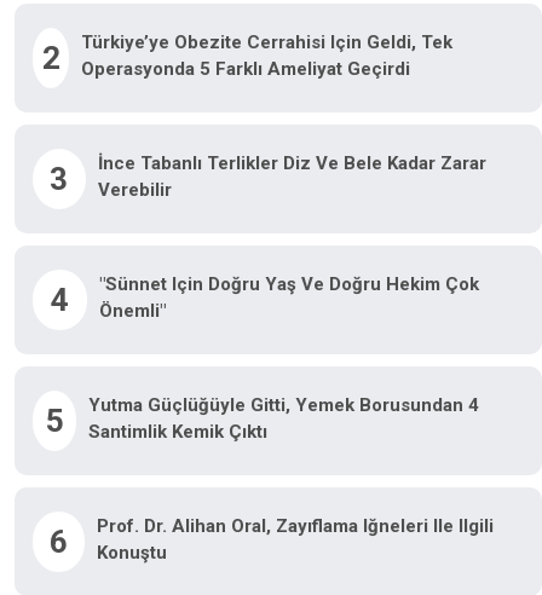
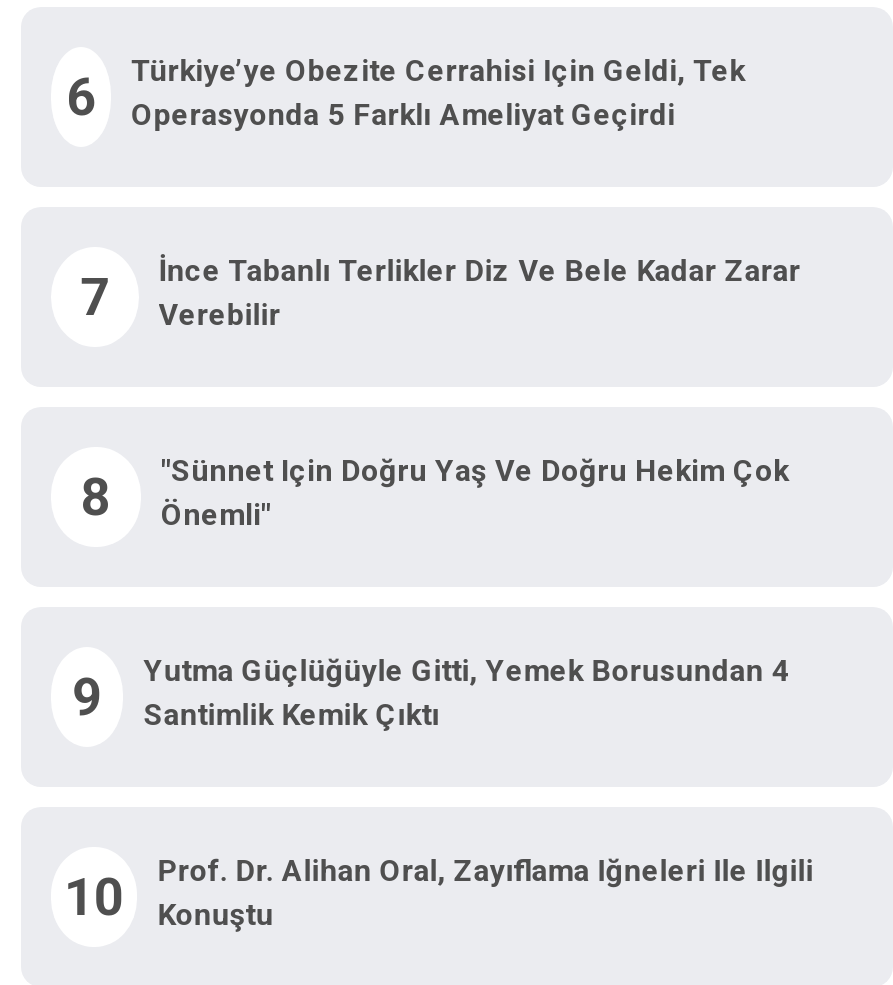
[42,31,453,79] 2 Türkiye’ye Obezite Cerrahisi Için Geldi, Tek Operasyonda 5 Farklı Ameliyat Geçirdi -> [66,52,745,132] 6 Türkiye’ye Obezite Cerrahisi Için Geldi, Tek Operasyonda 5 Farklı Ameliyat Geçirdi
[50,152,486,200] 3 İnce Tabanlı Terlikler Diz Ve Bele Kadar Zarar Verebilir -> [80,252,800,332] 7 İnce Tabanlı Terlikler Diz Ve Bele Kadar Zarar Verebilir
[51,273,479,321] 4 "Sünnet Için Doğru Yaş Ve Doğru Hekim Çok Önemli" -> [81,452,789,532] 8 "Sünnet Için Doğru Yaş Ve Doğru Hekim Çok Önemli"
[45,394,479,442] 5 Yutma Güçlüğüyle Gitti, Yemek Borusundan 4 Santimlik Kemik Çıktı -> [72,652,790,732] 9 Yutma Güçlüğüyle Gitti, Yemek Borusundan 4 Santimlik Kemik Çıktı
[50,515,494,563] 6 Prof. Dr. Alihan Oral, Zayıflama Iğneleri Ile Ilgili Konuştu -> [64,852,814,932] 10 Prof. Dr. Alihan Oral, Zayıflama Iğneleri Ile Ilgili Konuştu

